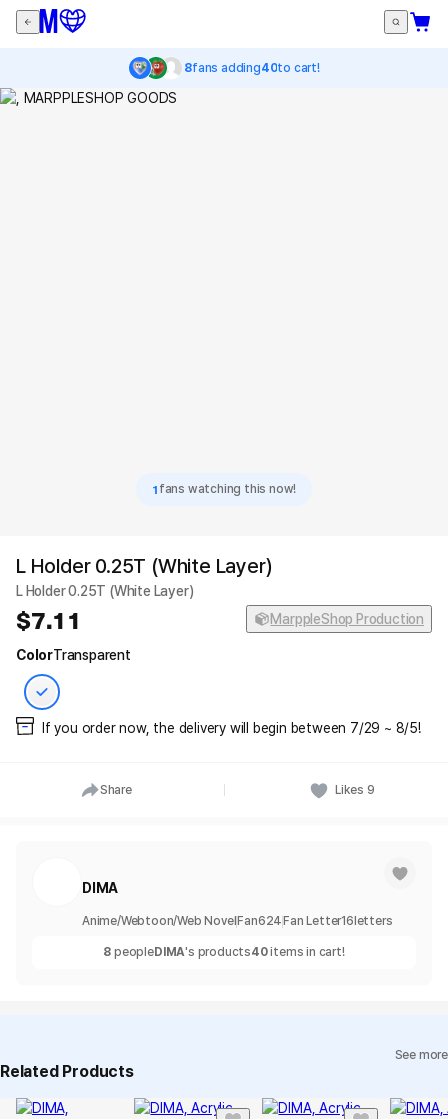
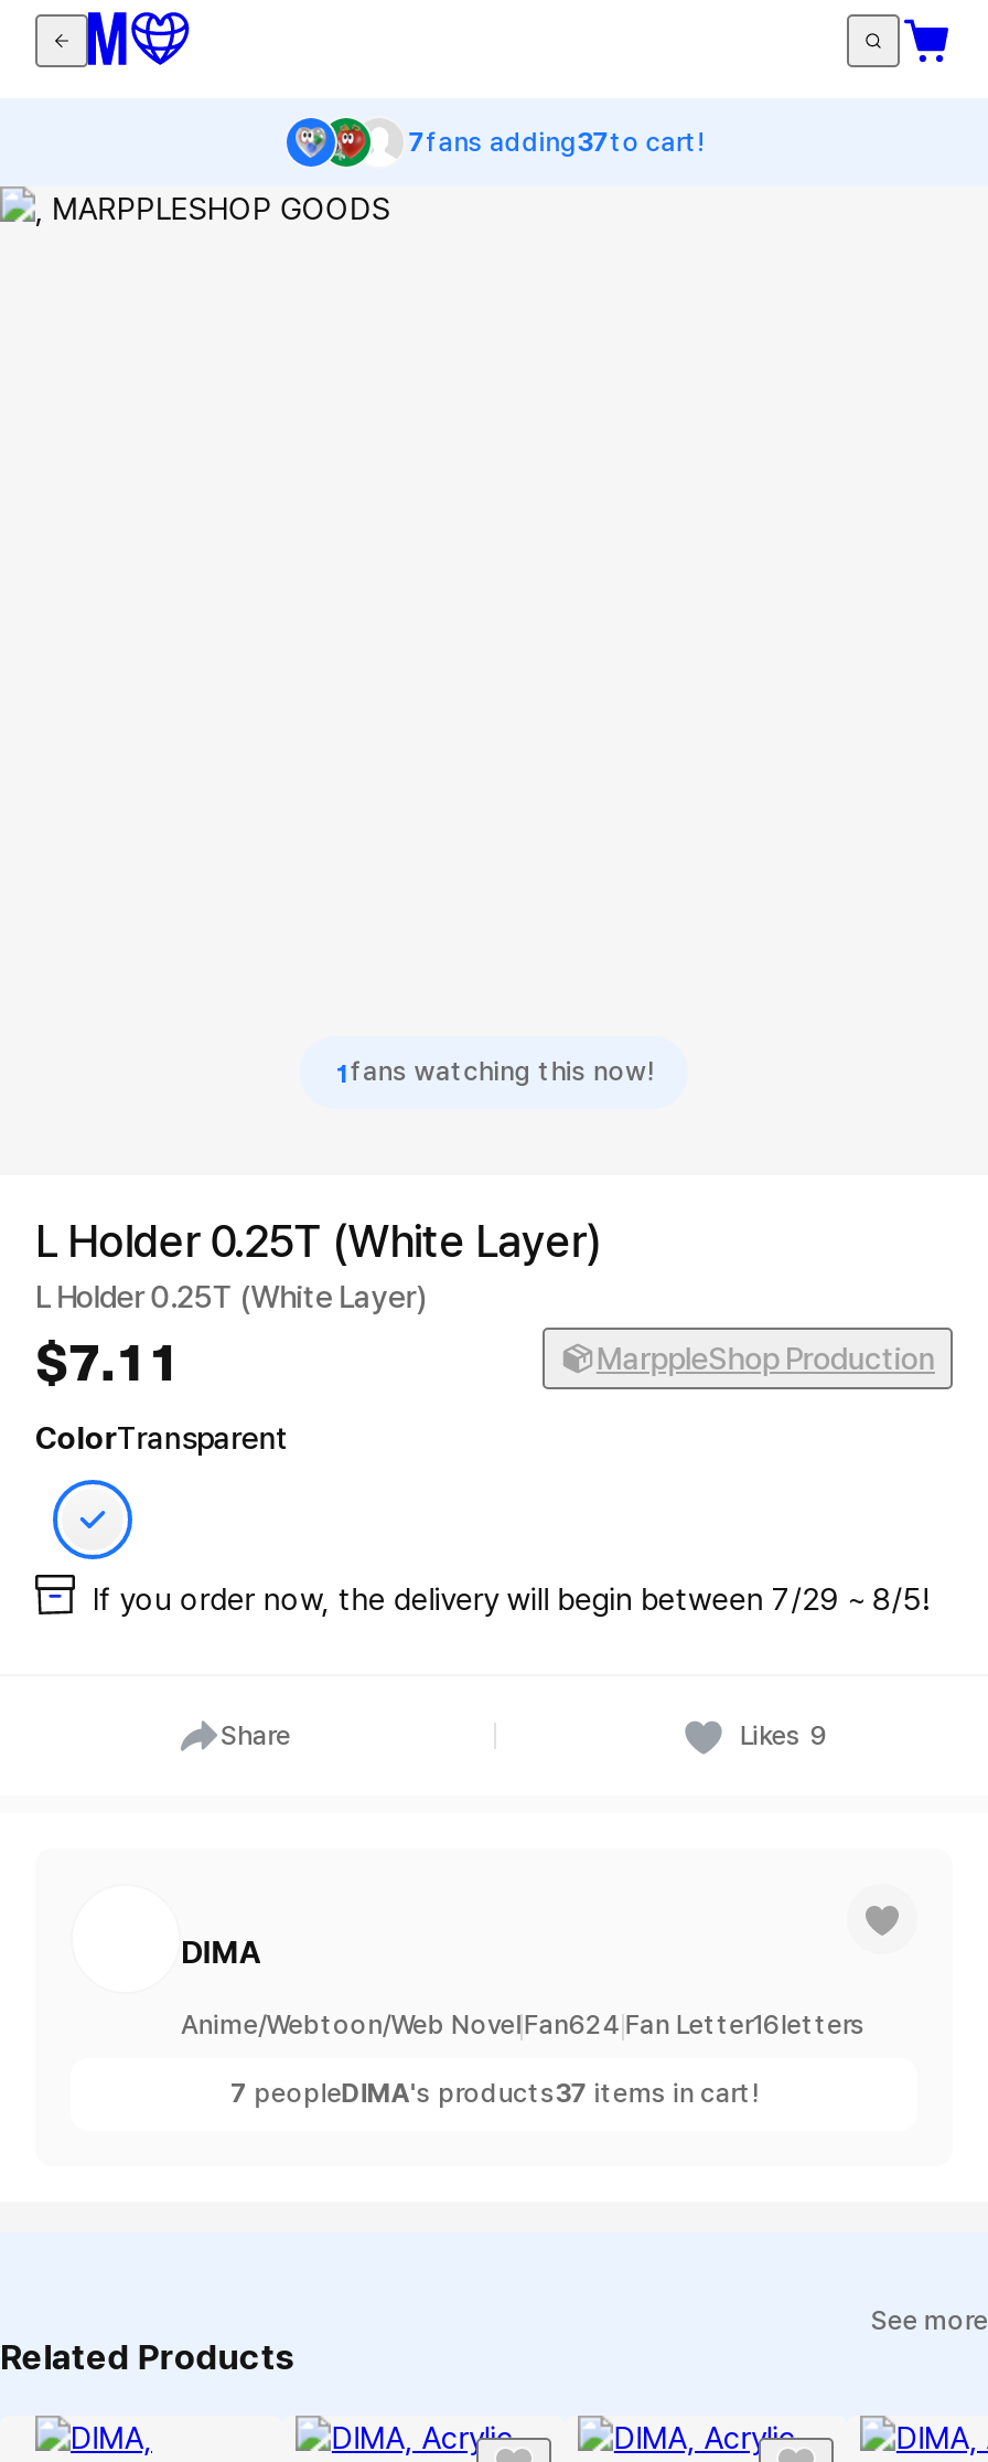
[184,60,320,74] 8fans adding40to cart! -> [408,126,703,157] 7fans adding37to cart!
[103,945,344,959] 8 peopleDIMA's products40 items in cart! -> [230,2078,758,2109] 7 peopleDIMA's products37 items in cart!

